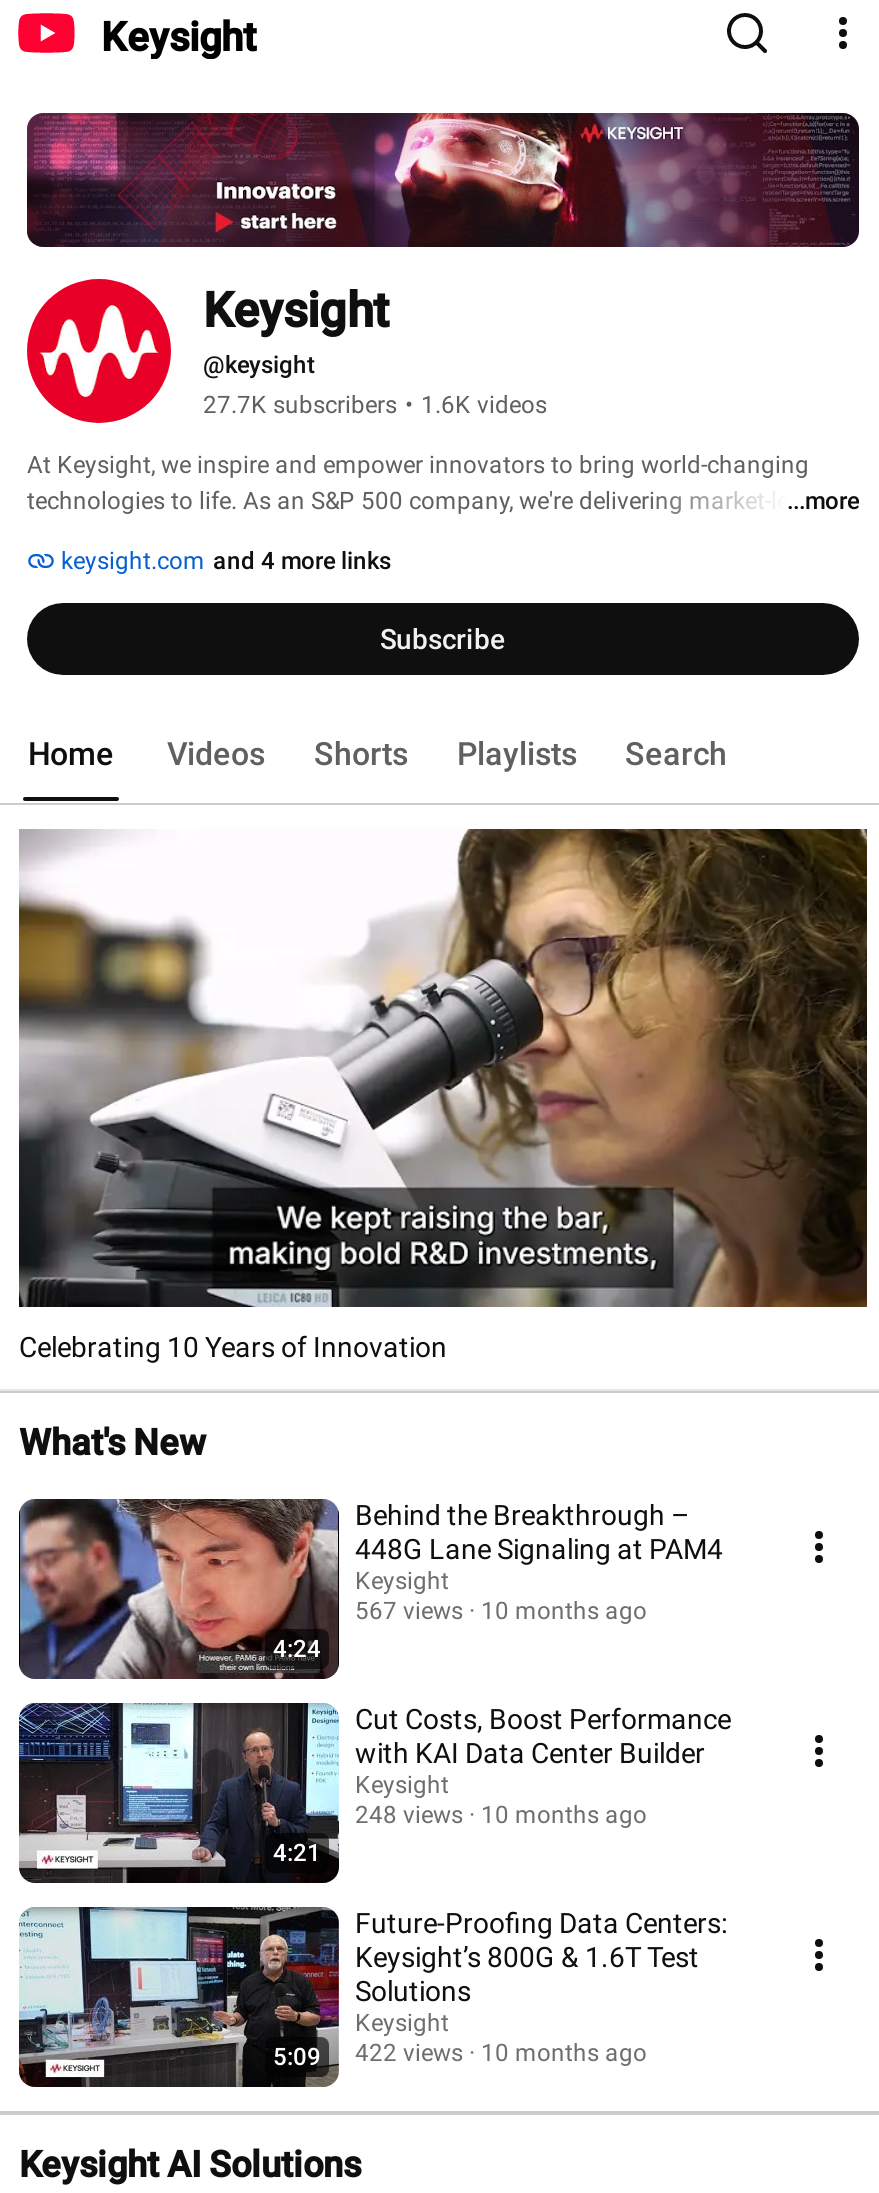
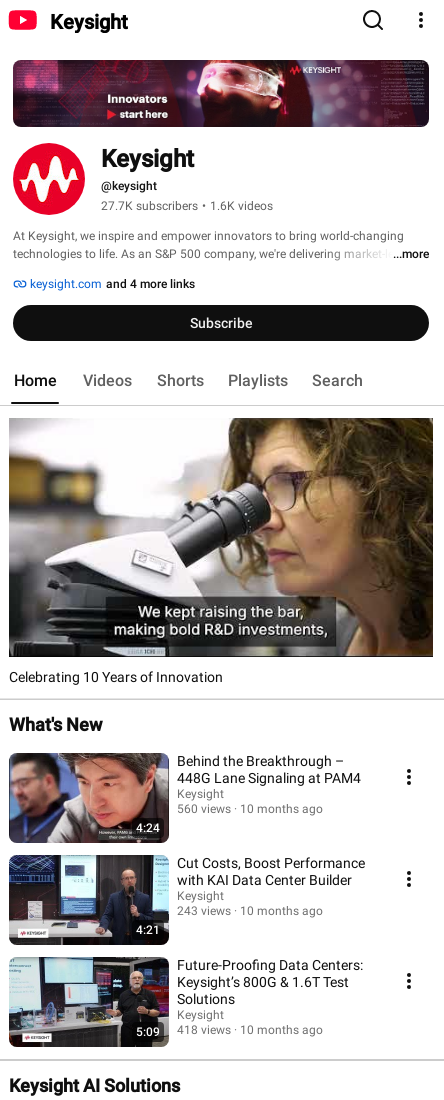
[355,1596,647,1624] 567 views 10 months ago -> [177,801,323,815] 560 views 10 months ago
[355,1800,647,1828] 248 views 10 months ago -> [177,903,323,917] 243 views 10 months ago
[273,2038,647,2070] 5:09 422 views 10 months ago -> [136,1022,323,1038] 5:09 418 views 10 months ago

